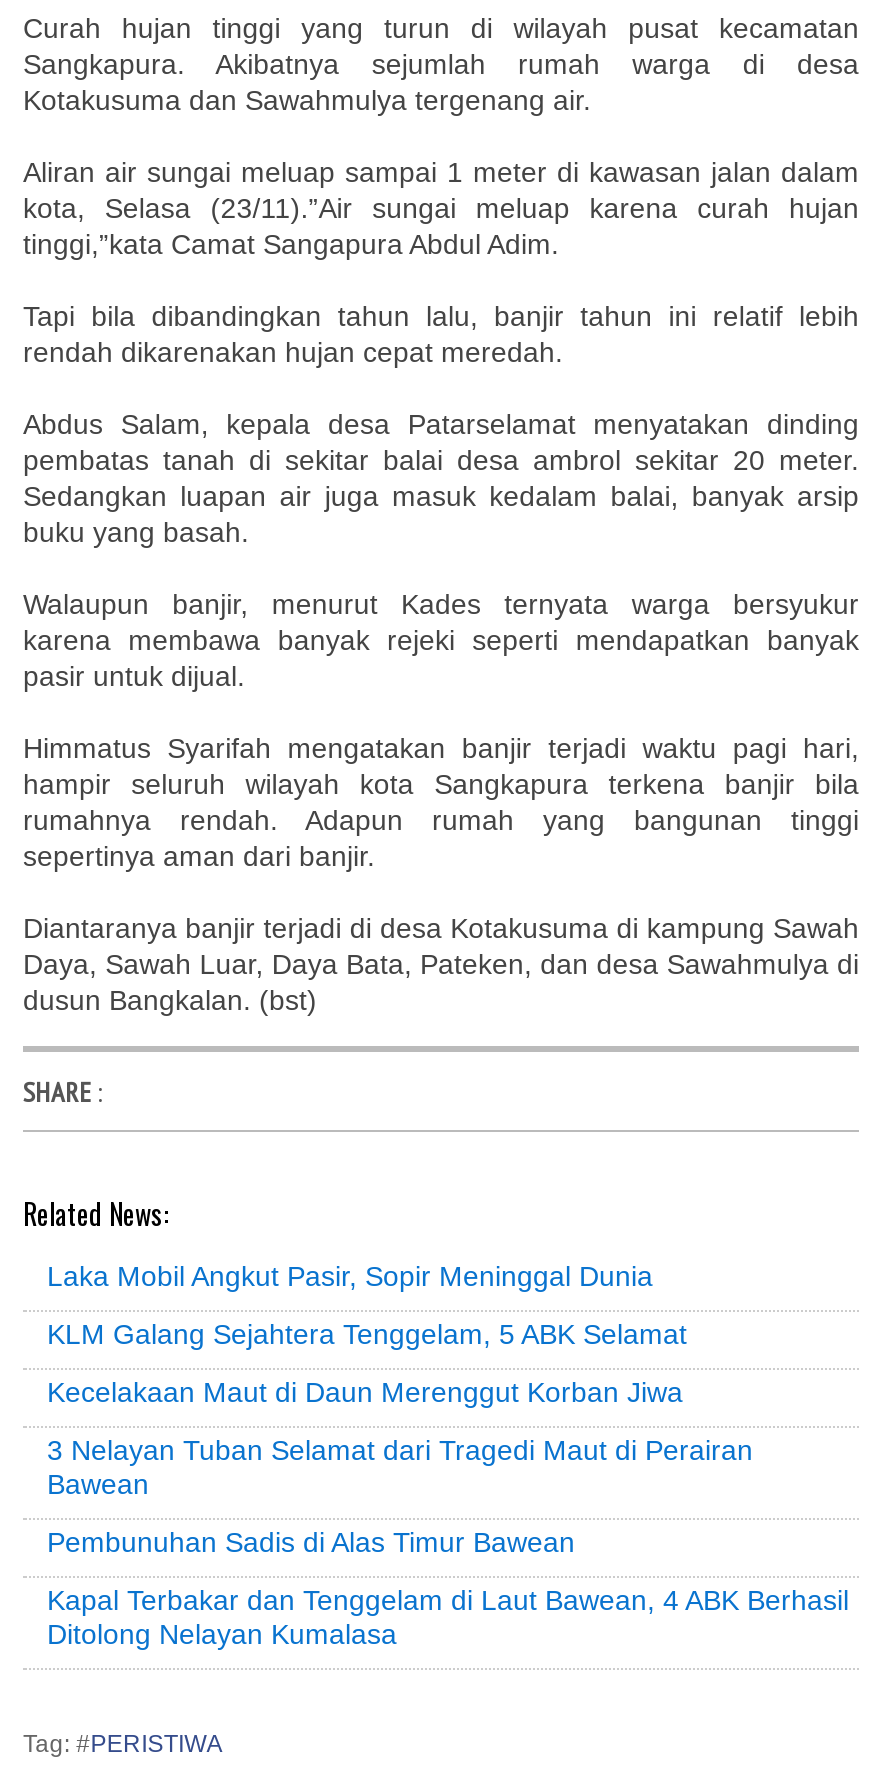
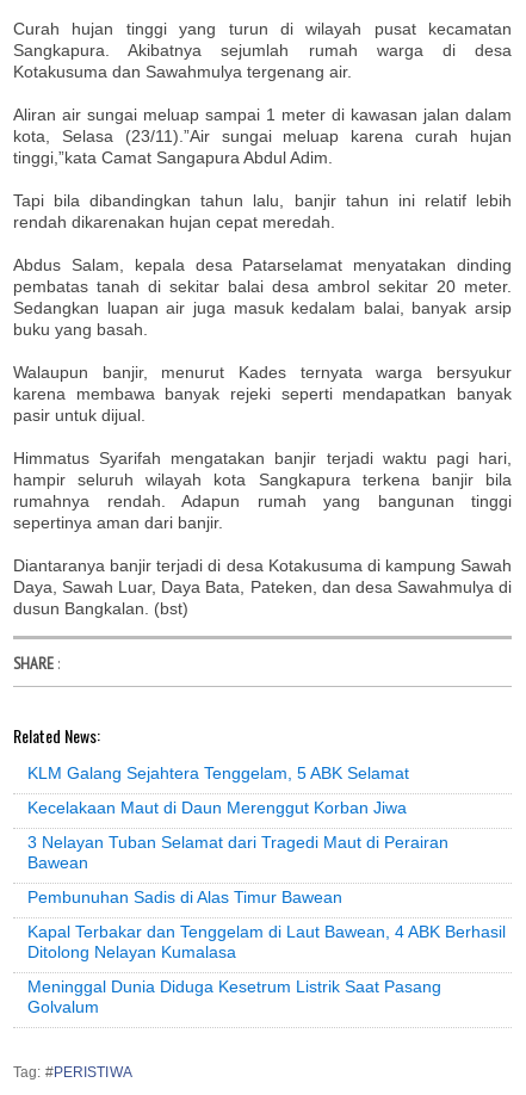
[47,1259,653,1291] Laka Mobil Angkut Pasir, Sopir Meninggal Dunia -> none
moved [47,1317,849,1649] -> [27,763,506,961]: KLM Galang Sejahtera Tenggelam, 5 ABK Selamat | Kecelakaan Maut di Daun Merenggut Korban Jiwa | 3 Nelayan Tuban Selamat dari Tragedi Maut di Perairan | Bawean | Pembunuhan Sadis di Alas Timur Bawean | Kapal Terbakar dan Tenggelam di Laut Bawean, 4 ABK Berhasil | Ditolong Nelayan Kumalasa
none -> [27,977,441,1016] Meninggal Dunia Diduga Kesetrum Listrik Saat Pasang | Golvalum

